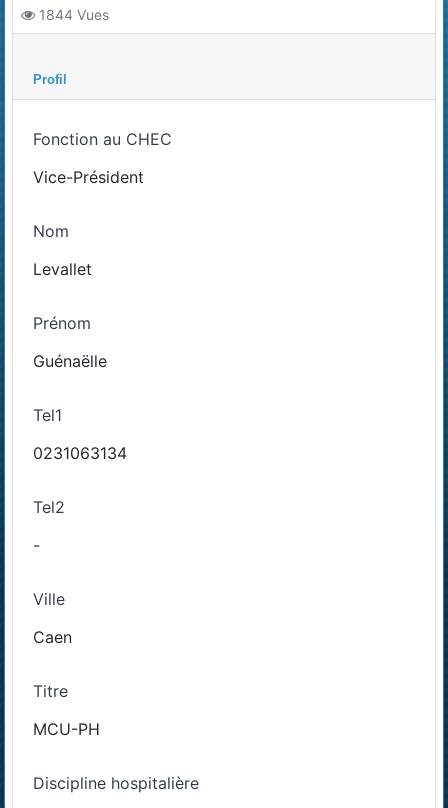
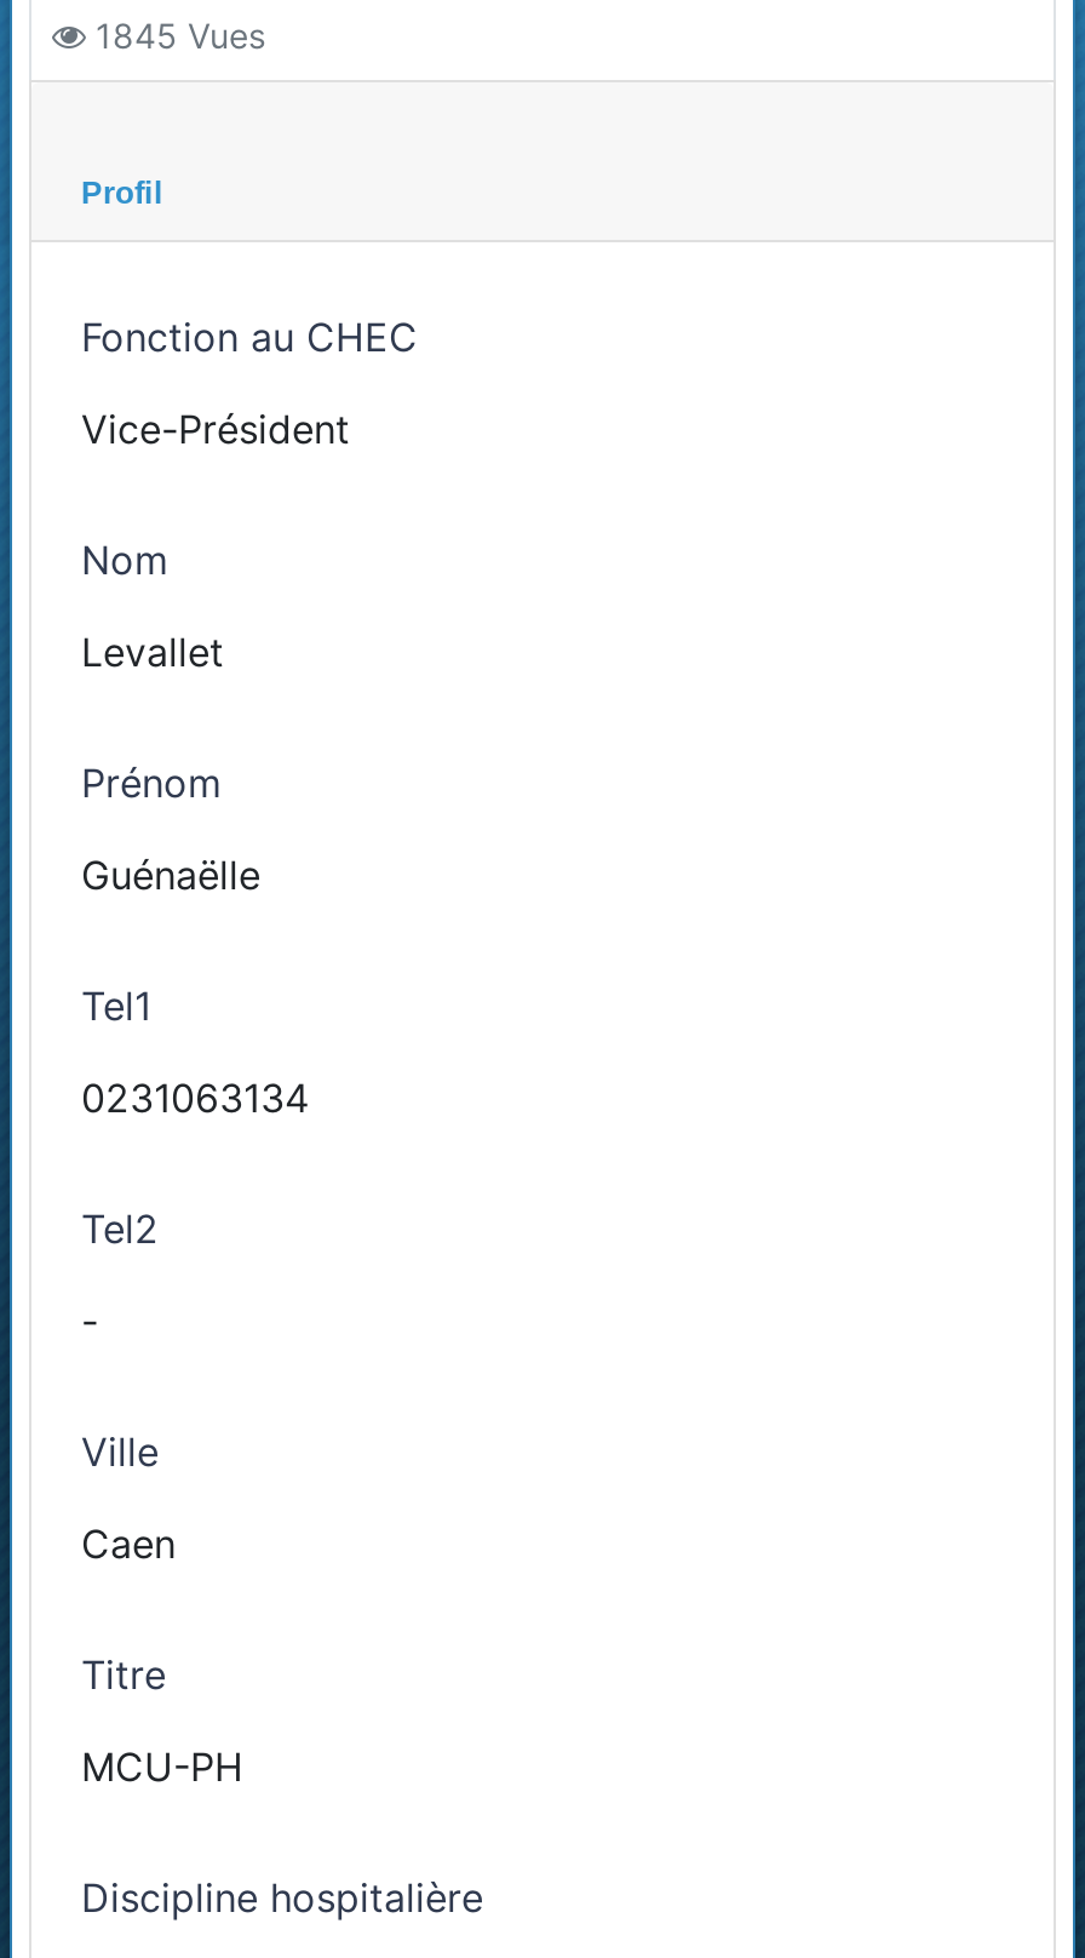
[39,6,109,23] 1844 Vues -> [96,16,265,57] 1845 Vues

